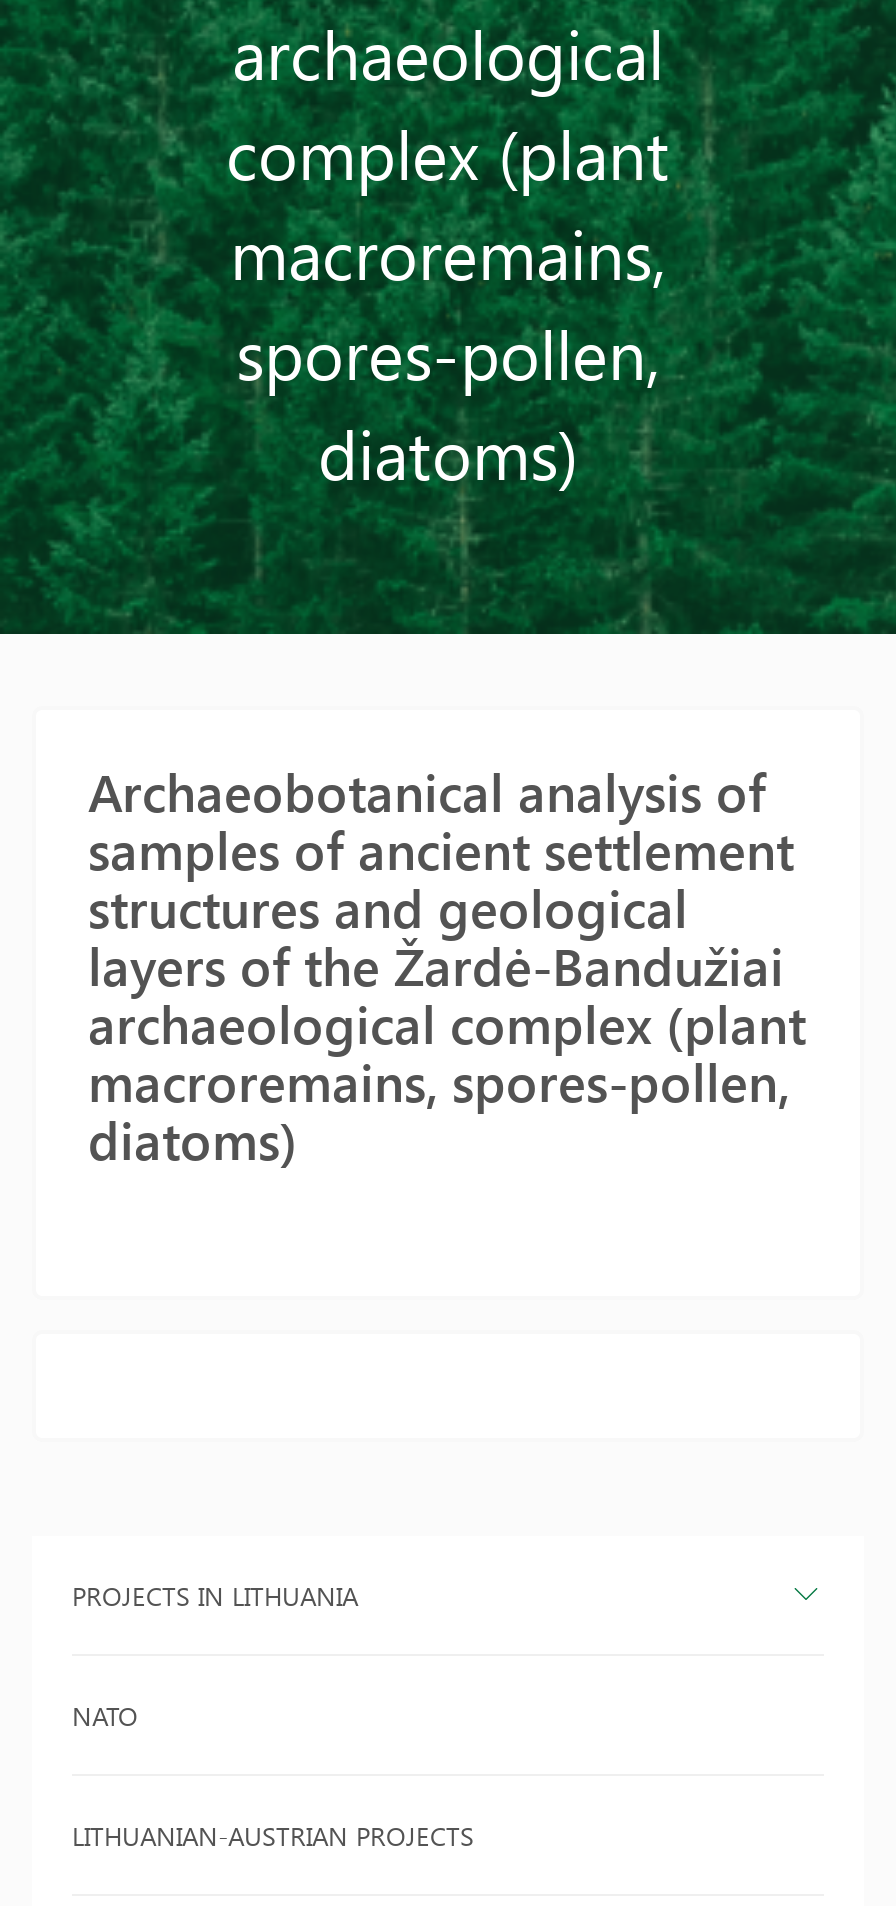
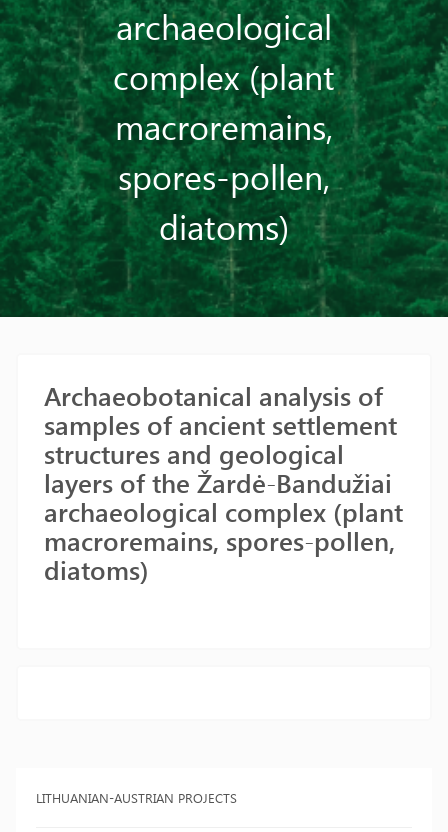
[72,1578,358,1612] PROJECTS IN LITHUANIA -> none
[72,1698,138,1732] NATO -> none

